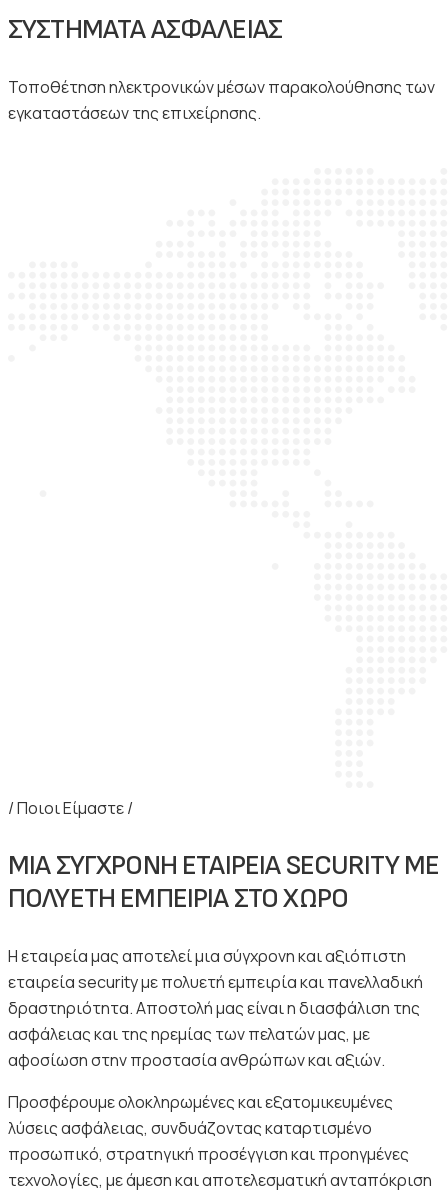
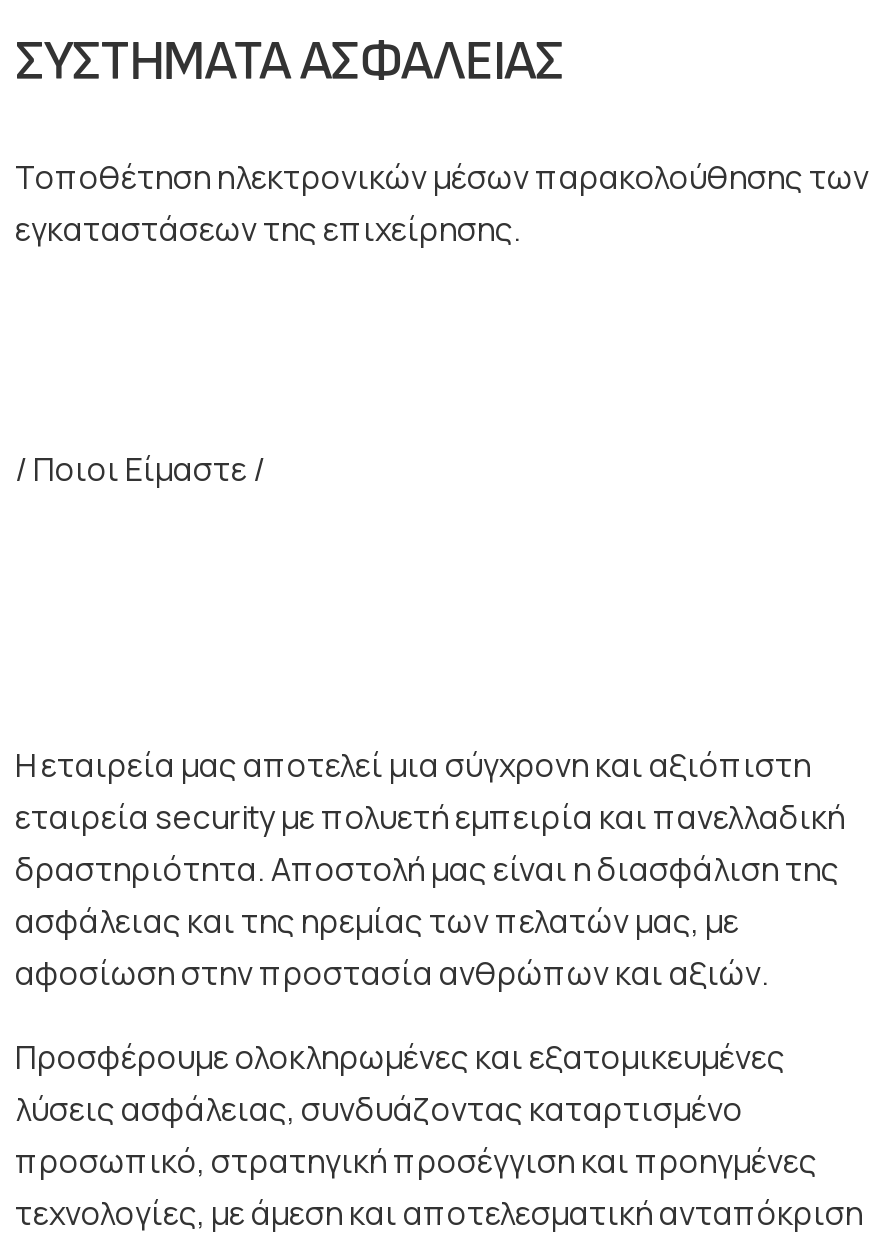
[8,849,439,915] ΜΙΑ ΣΥΓΧΡΟΝΗ ΕΤΑΙΡΕΙΑ SECURITY ΜΕ | ΠΟΛΥΕΤΗ ΕΜΠΕΙΡΙΑ ΣΤΟ ΧΩΡΟ -> none

